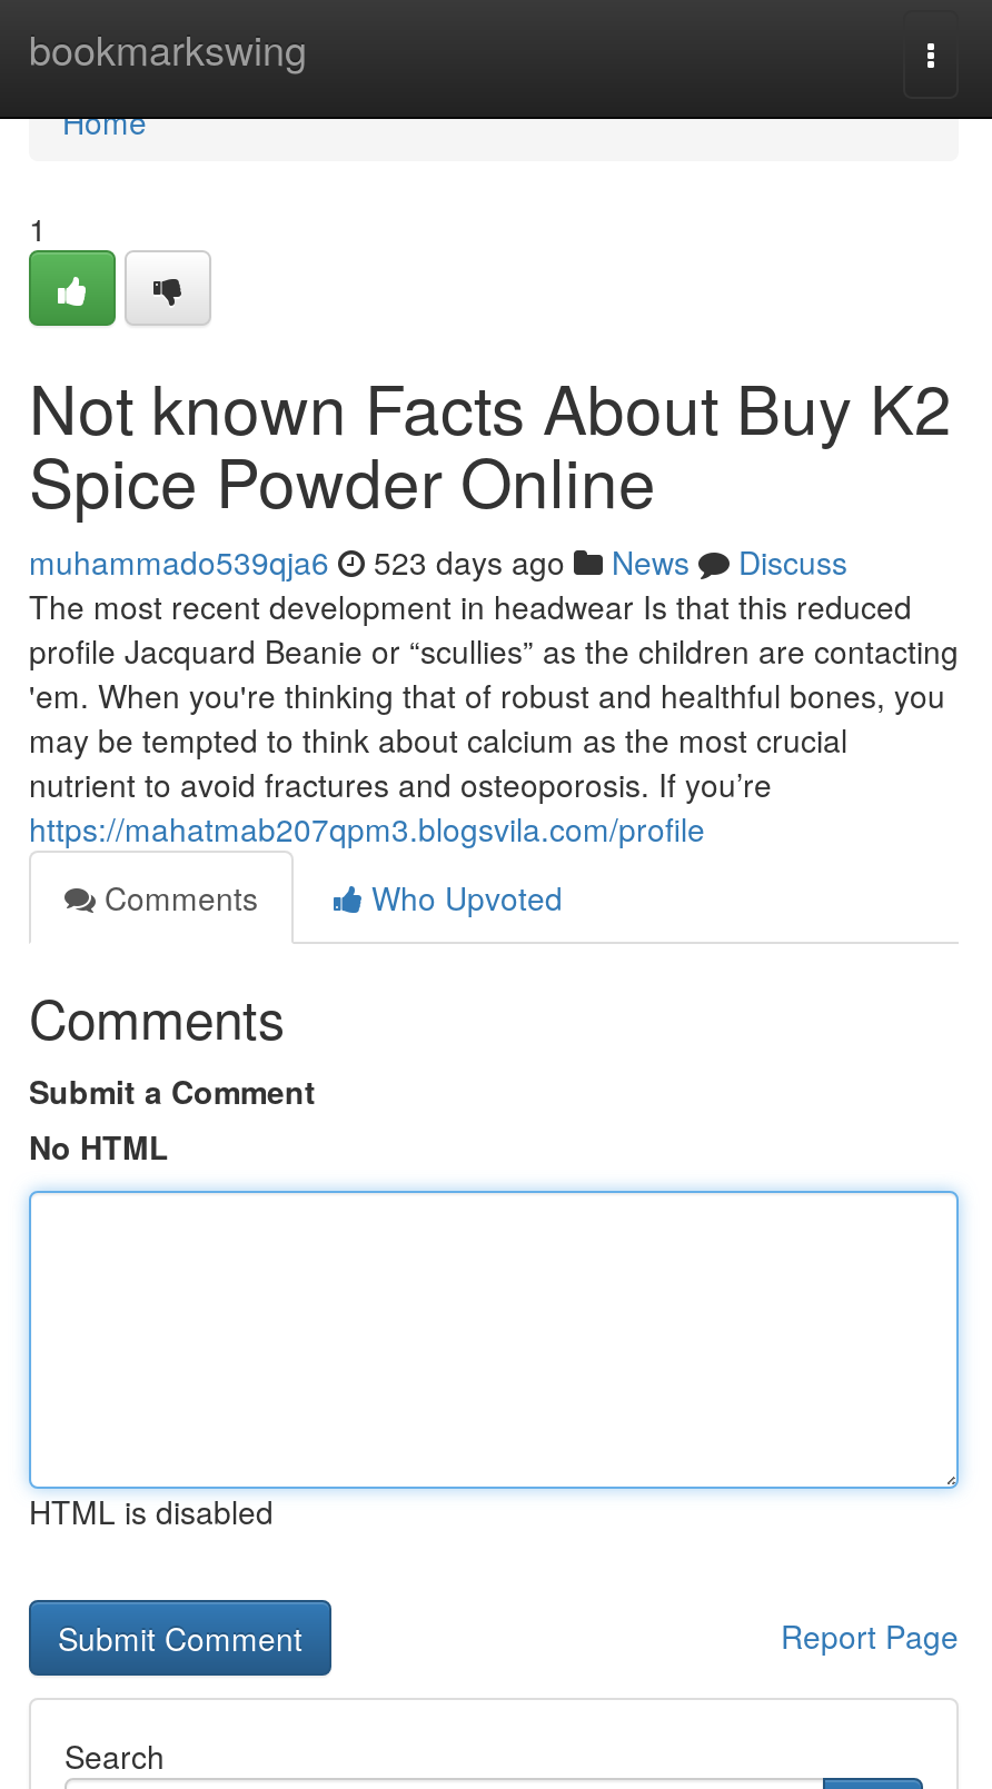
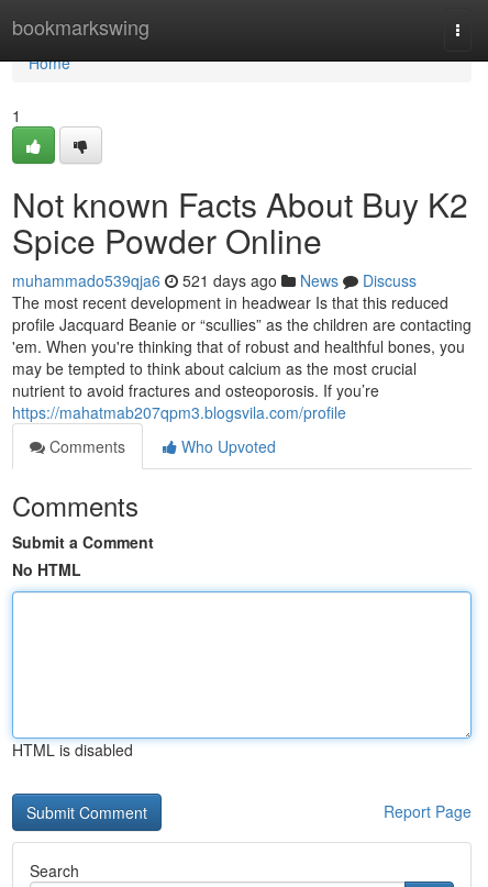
[29,539,847,584] muhammado539qja6 523 days ago News Discuss -> [12,269,417,291] muhammado539qja6 521 days ago News Discuss

